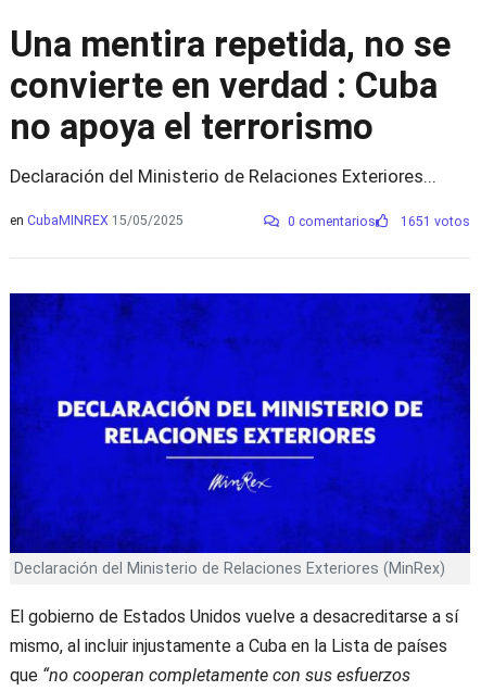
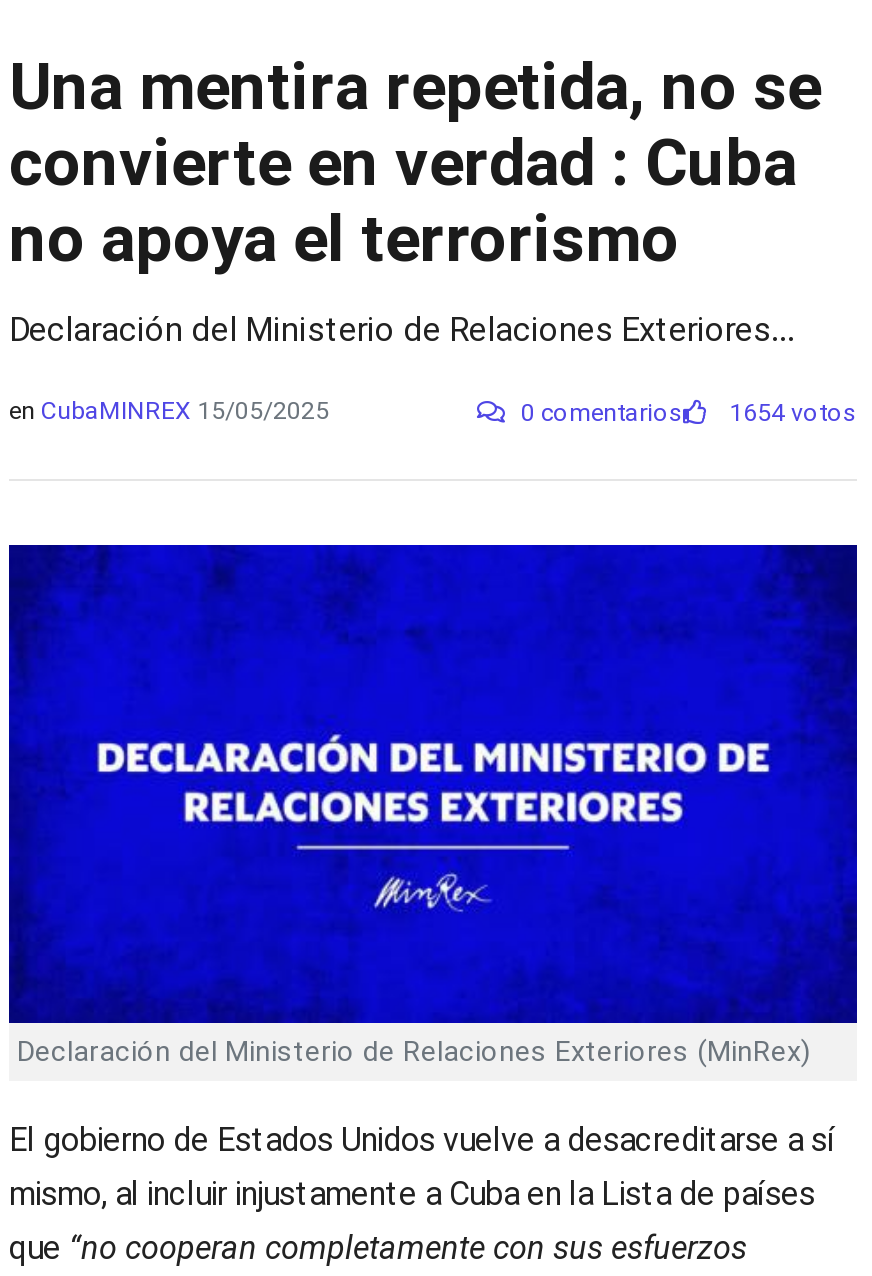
[288,214,470,229] 0 comentarios 1651 votos -> [521,399,857,427] 0 comentarios 1654 votos

